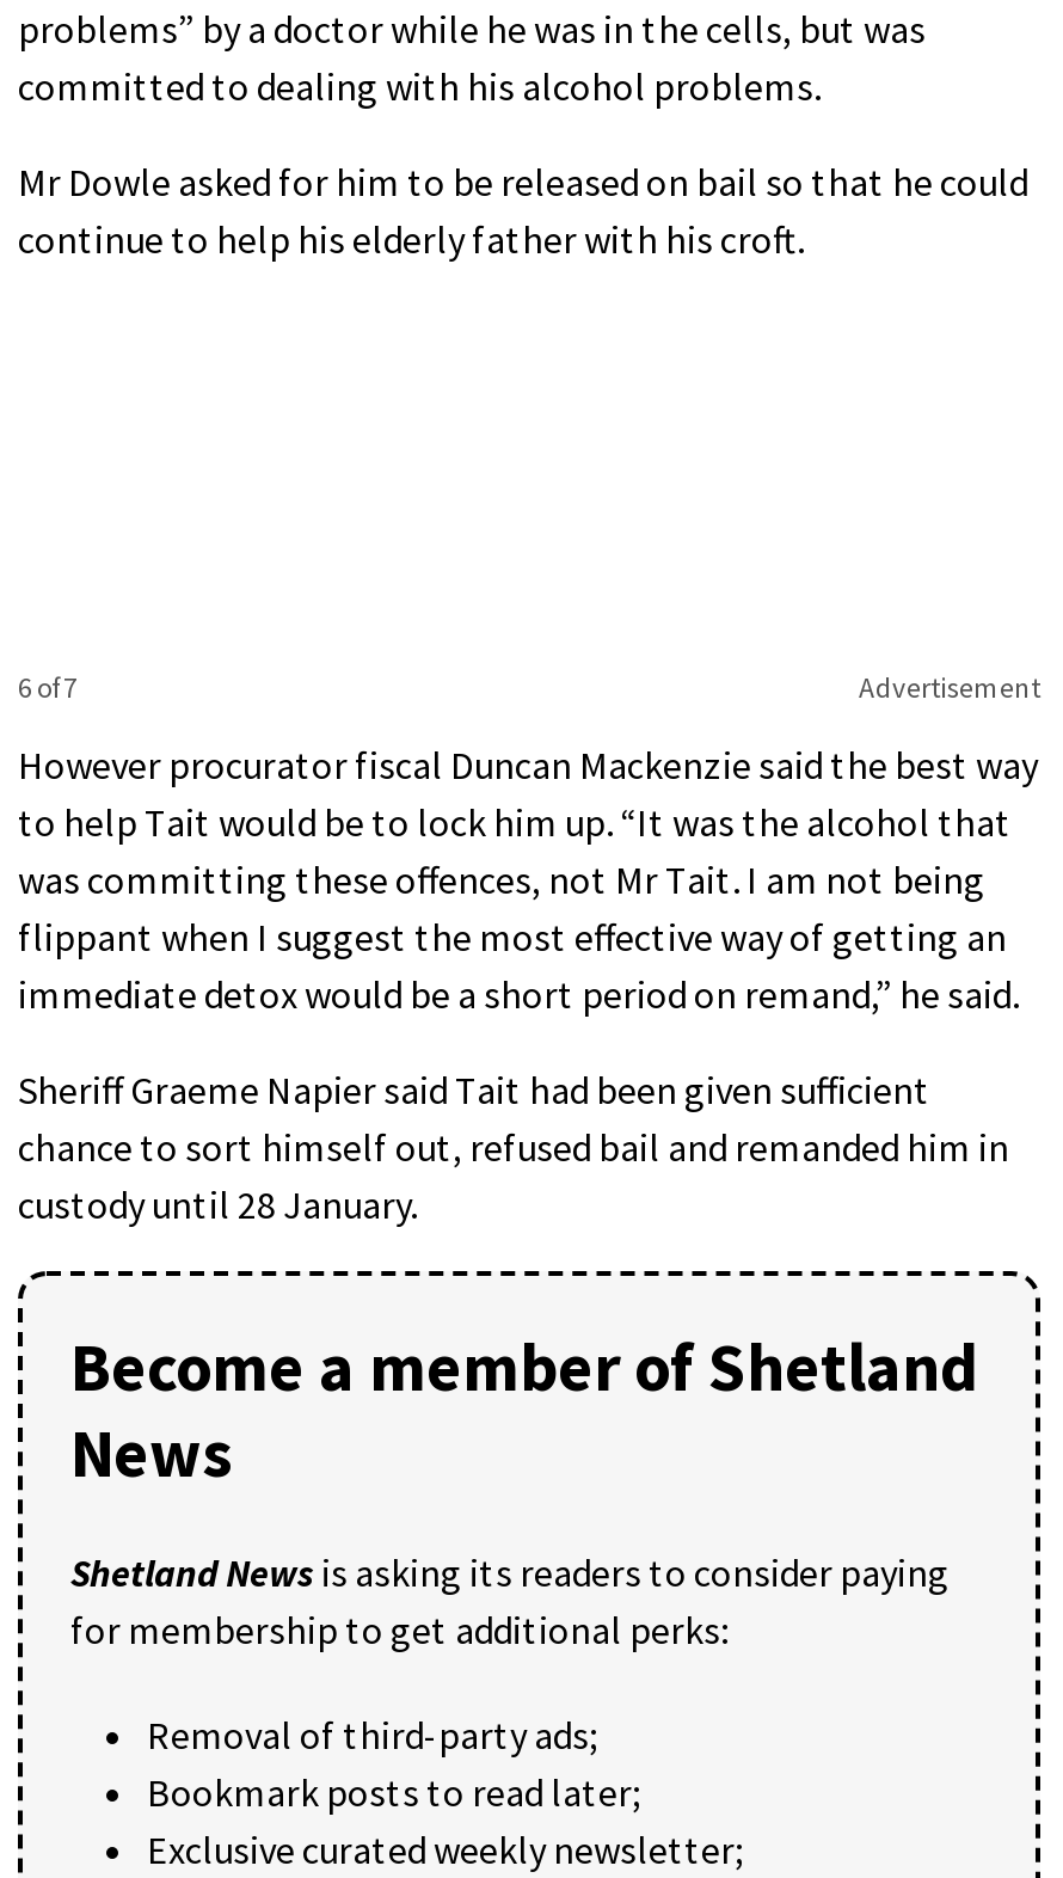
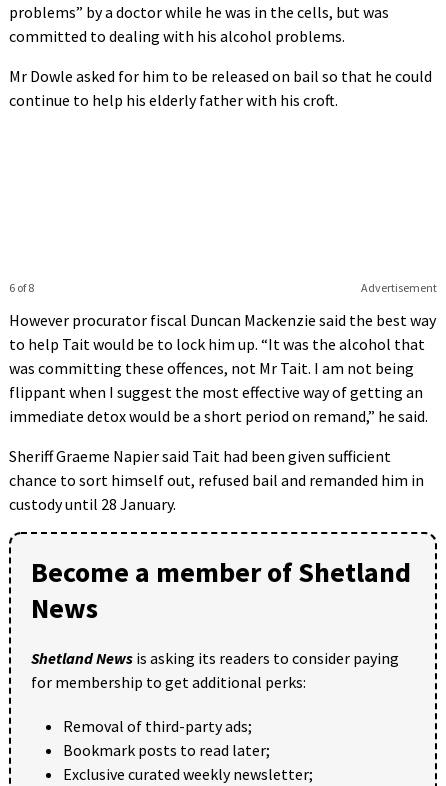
[18,668,78,704] 6 of 7 -> [9,280,34,295] 6 of 8

